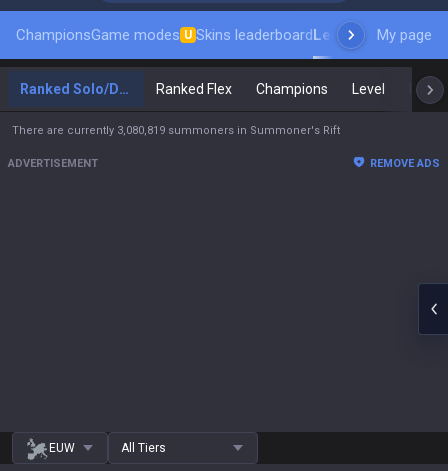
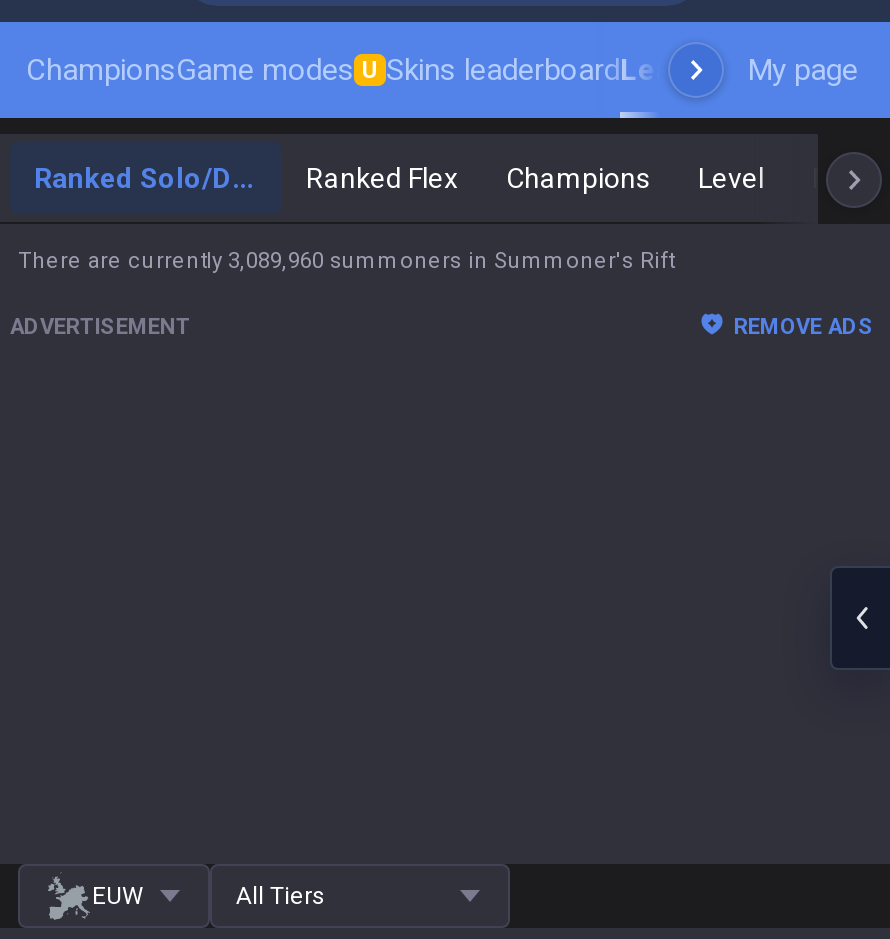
[12,124,340,137] There are currently 3,080,819 summoners in Summoner's Rift -> [18,248,674,274] There are currently 3,089,960 summoners in Summoner's Rift

